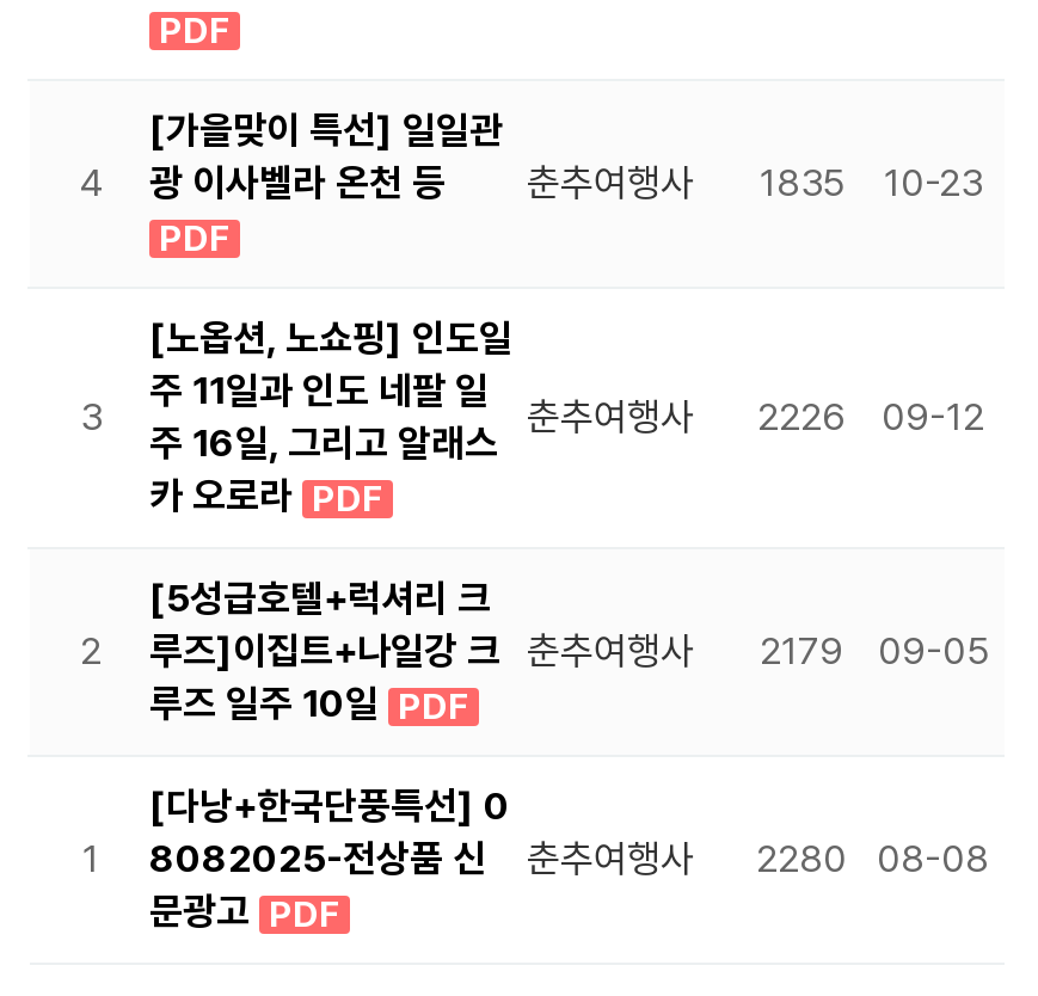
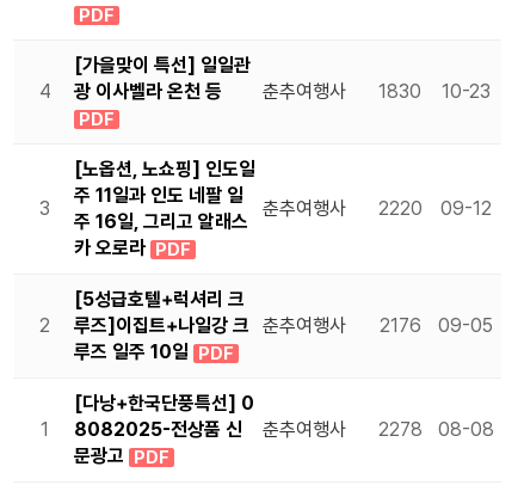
[79,160,982,205] 4 광 이사벨라 온천 등 춘추여행사 1835 10-23 -> [39,80,490,103] 4 광 이사벨라 온천 등 춘추여행사 1830 10-23
[527,394,984,439] 춘추여행사 2226 09-12 -> [263,197,491,220] 춘추여행사 2220 09-12
[80,628,988,674] 2 루즈]이집트+나일강 크 춘추여행사 2179 09-05 -> [39,314,493,337] 2 루즈]이집트+나일강 크 춘추여행사 2176 09-05
[82,836,989,881] 1 8082025-전상품 신 춘추여행사 2280 08-08 -> [41,418,494,441] 1 8082025-전상품 신 춘추여행사 2278 08-08

